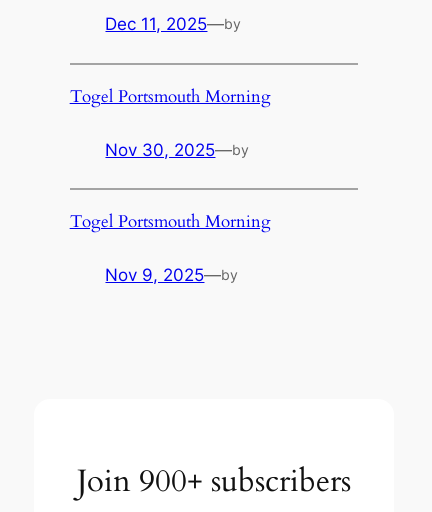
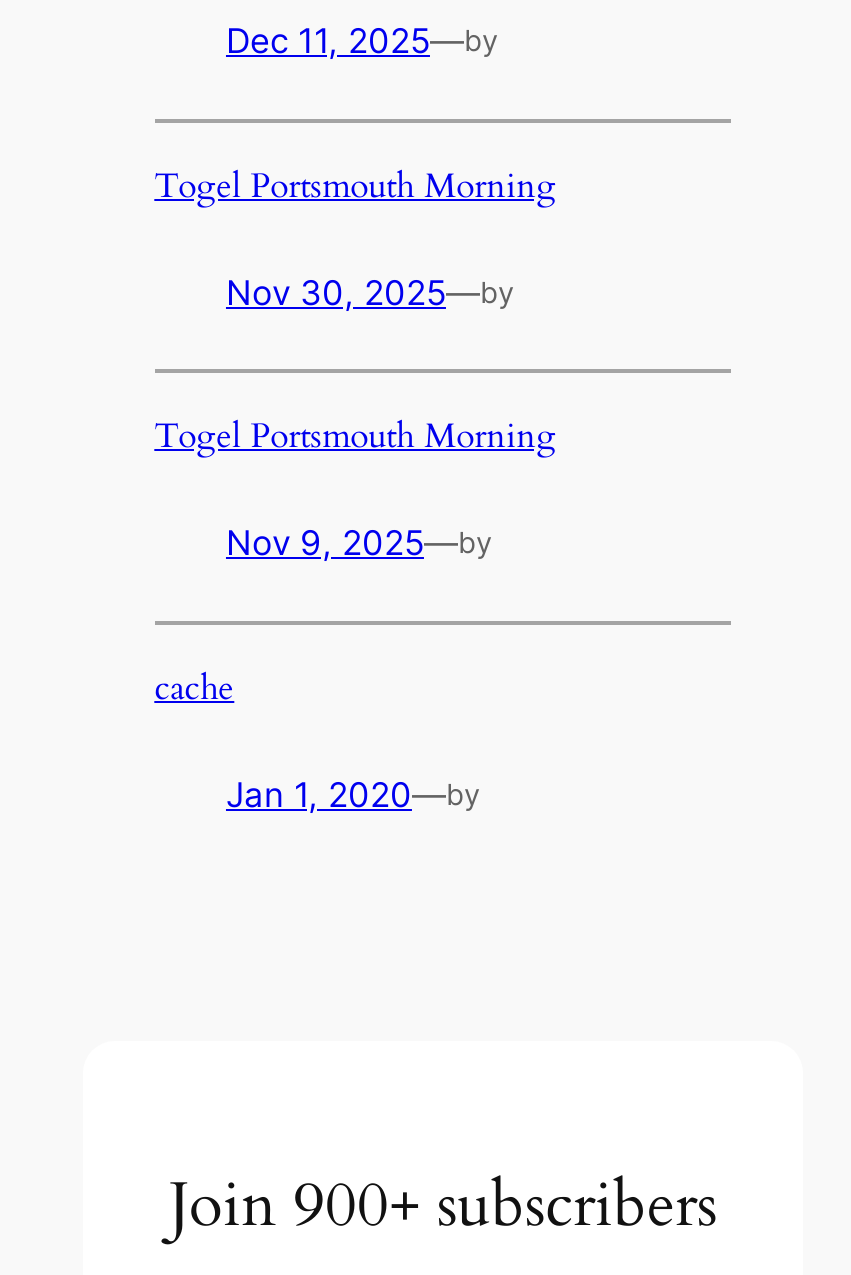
none -> [154,665,480,814] cache | Jan 1, 2020—by

